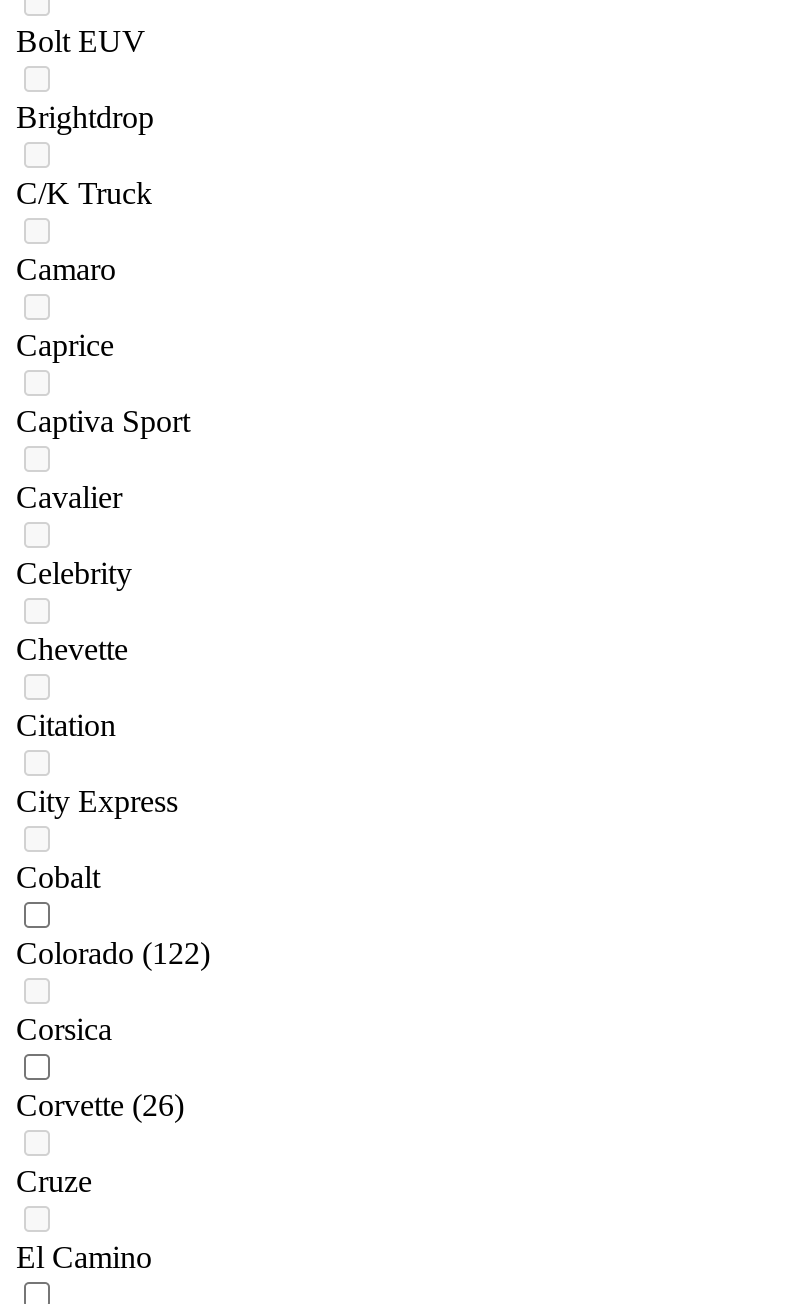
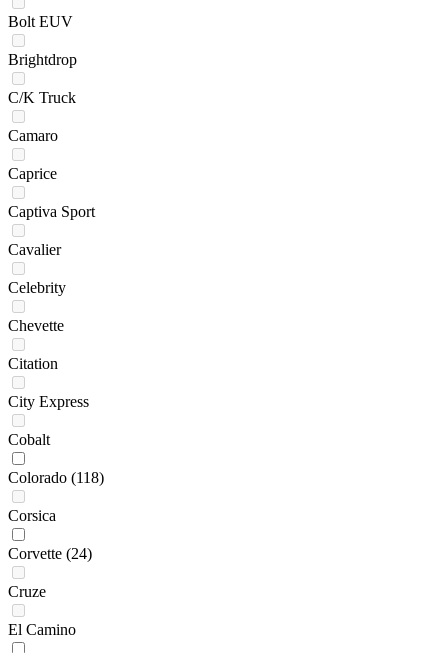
[16,937,210,971] Colorado (122) -> [8,469,104,486] Colorado (118)
[16,1089,184,1123] Corvette (26) -> [8,545,92,562] Corvette (24)

